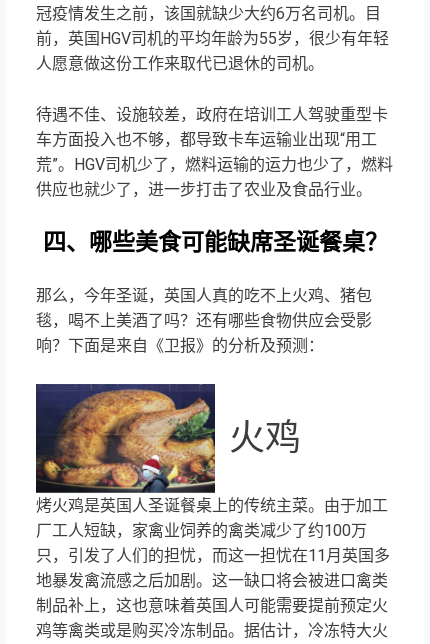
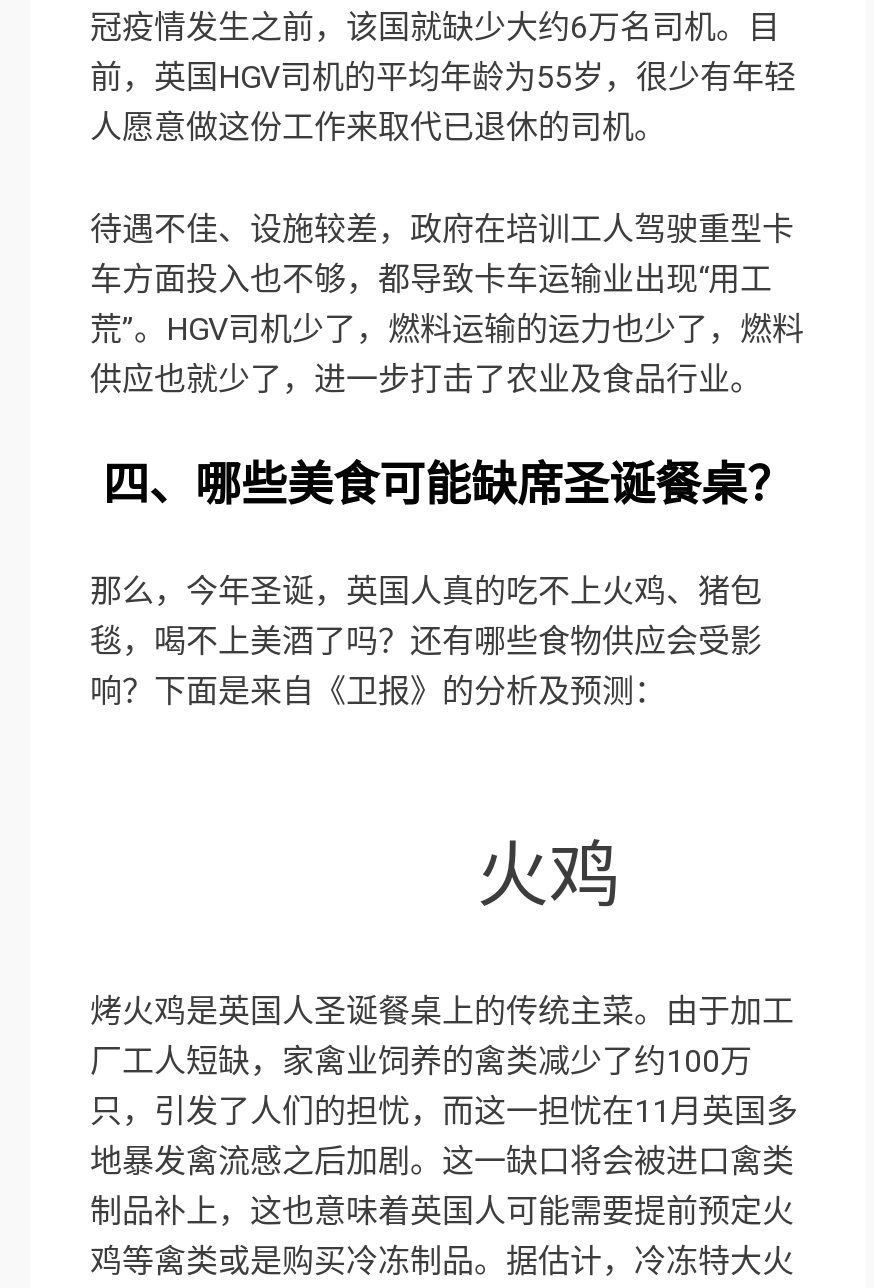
[35,383,216,494] [image] -> none

